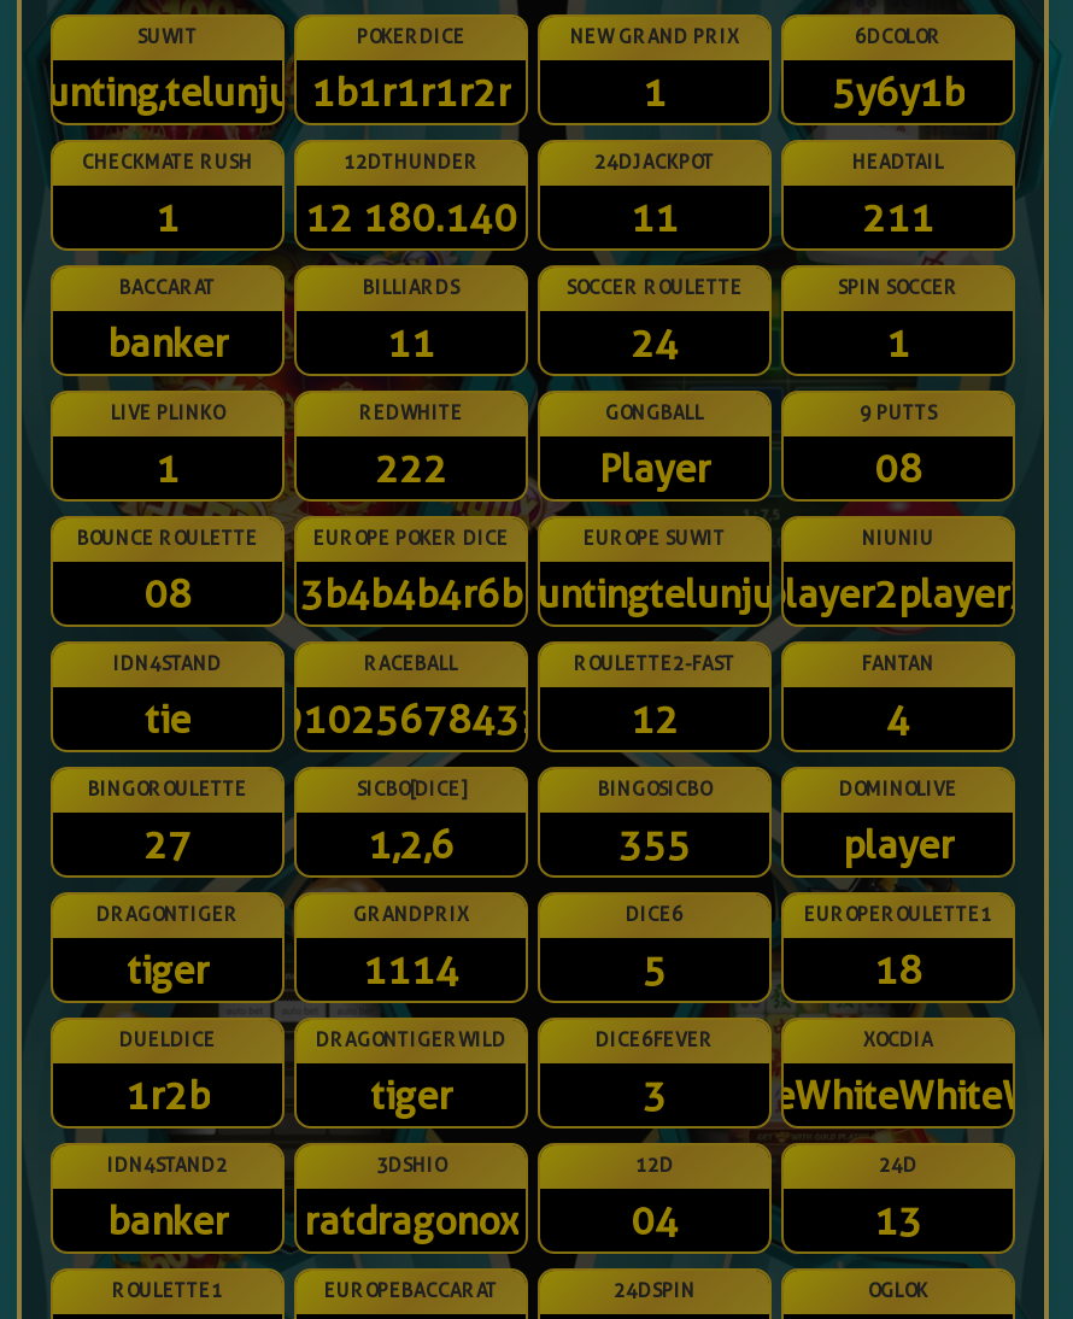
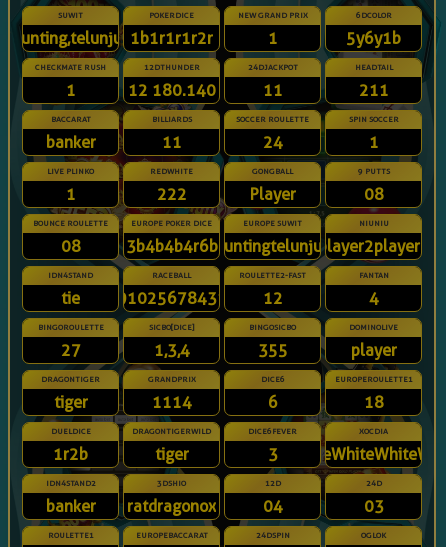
[368,823,455,869] 1,2,6 -> [153,341,189,360] 1,3,4
[643,948,667,994] 5 -> [267,393,277,412] 6
[874,1199,922,1245] 13 -> [363,497,383,516] 03

